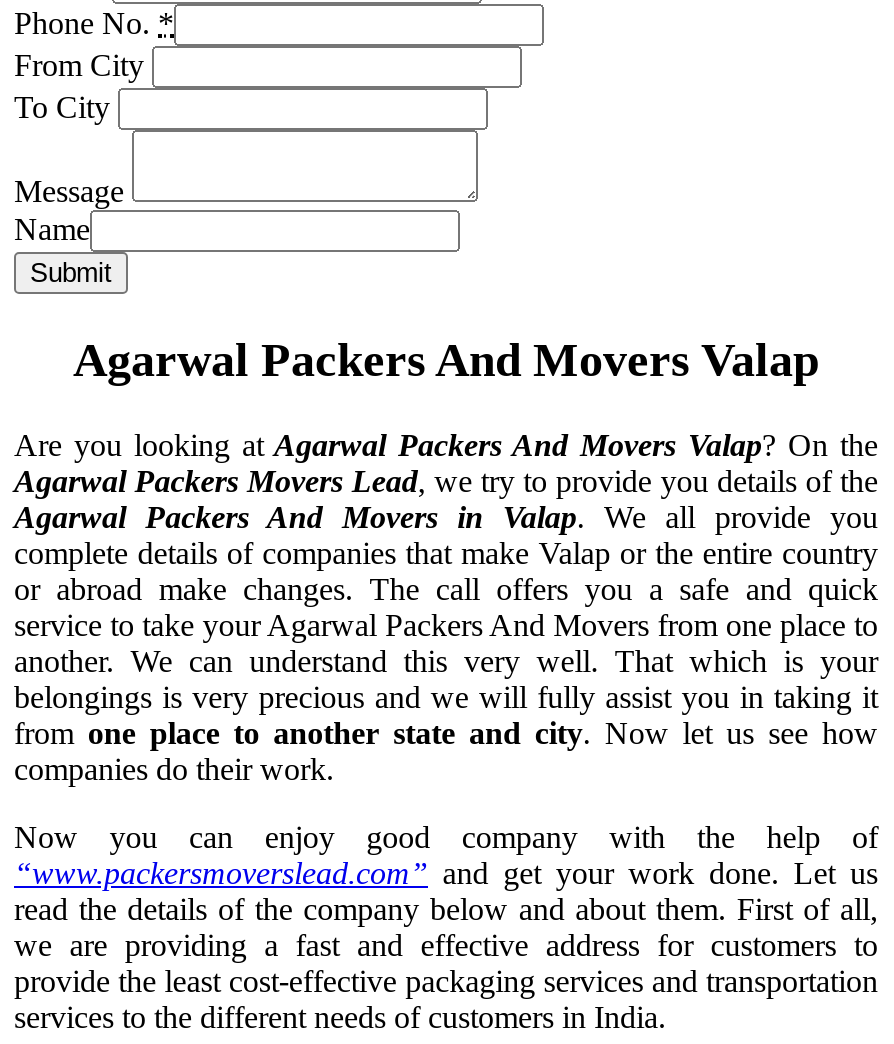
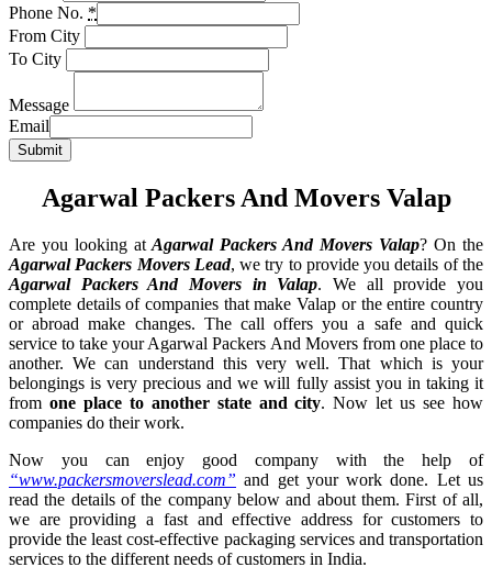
[14,213,90,247] Name -> [9,117,49,135] Email

